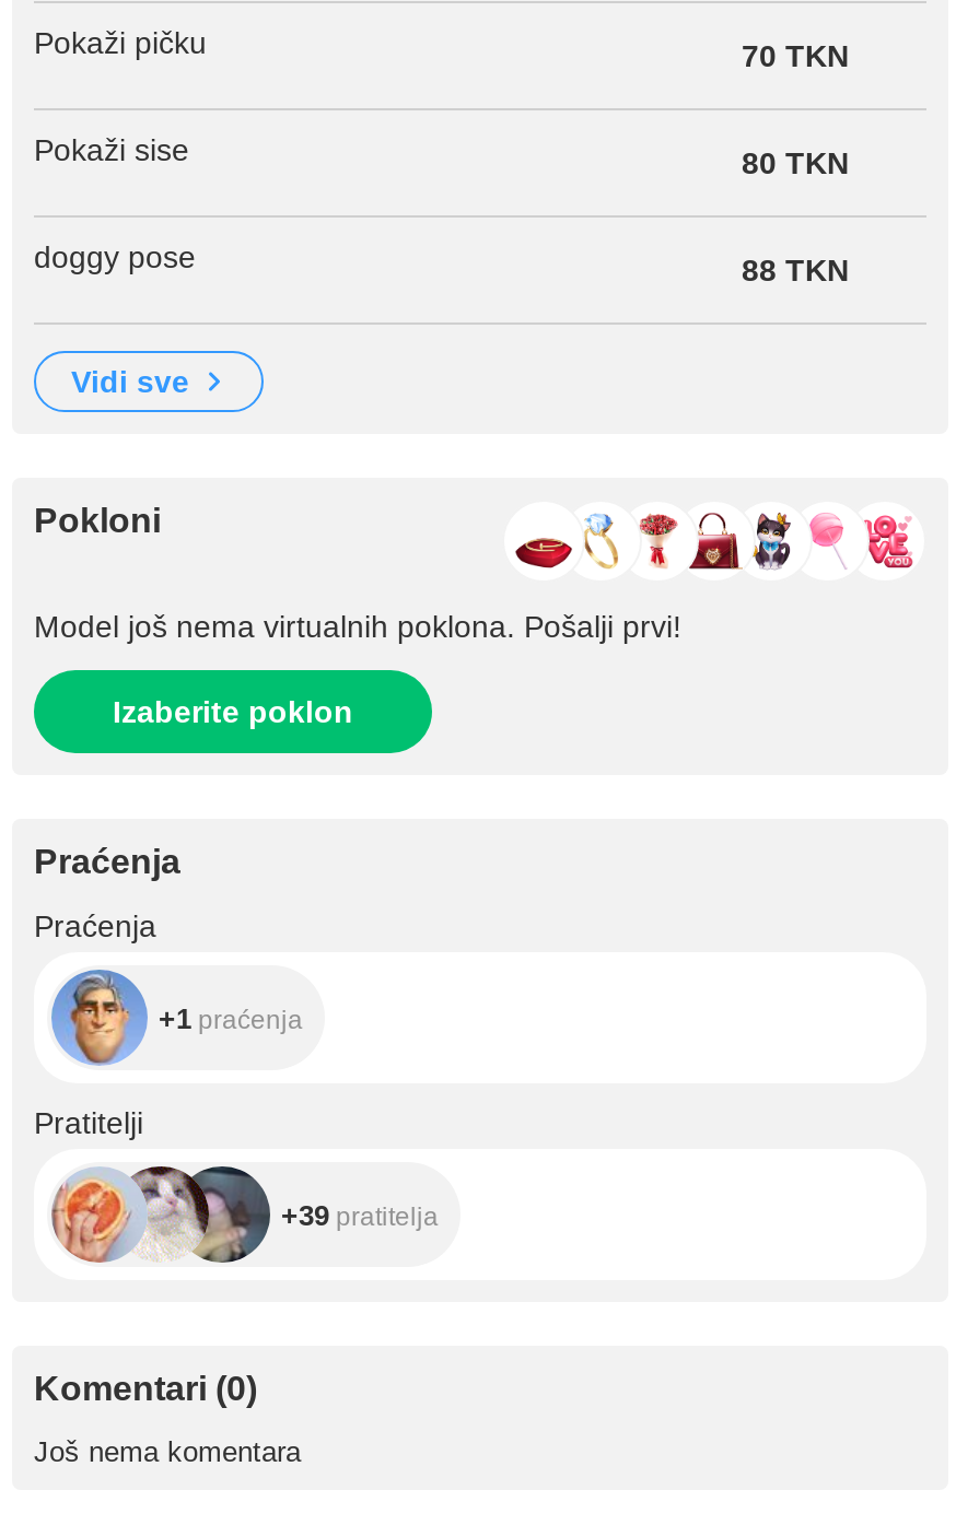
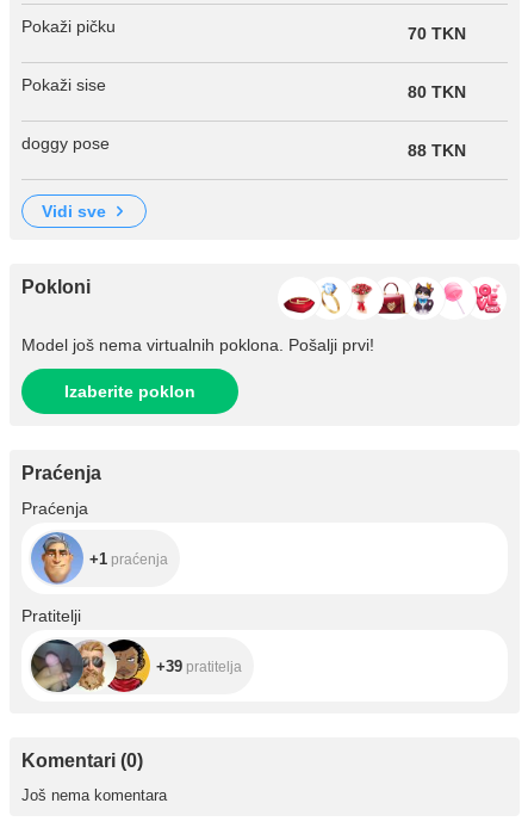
[54,1166,272,1263] [image] -> [31,638,151,692] [image]

